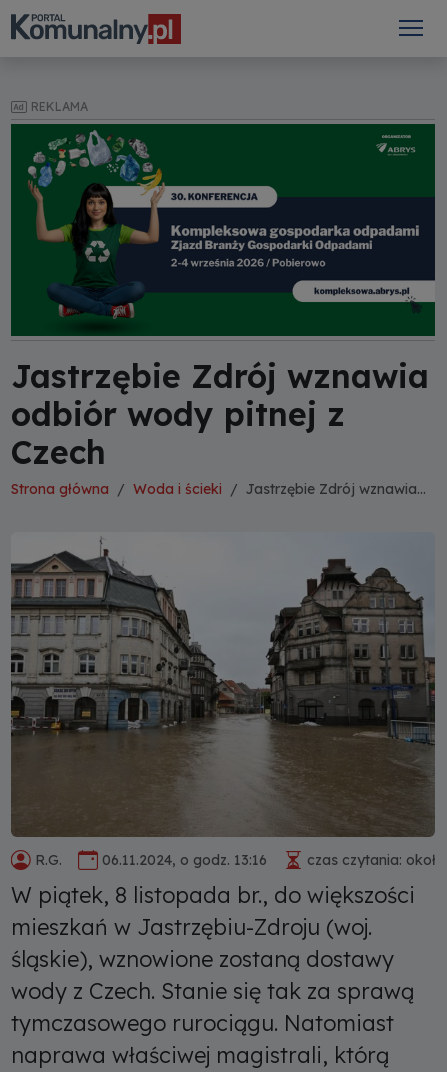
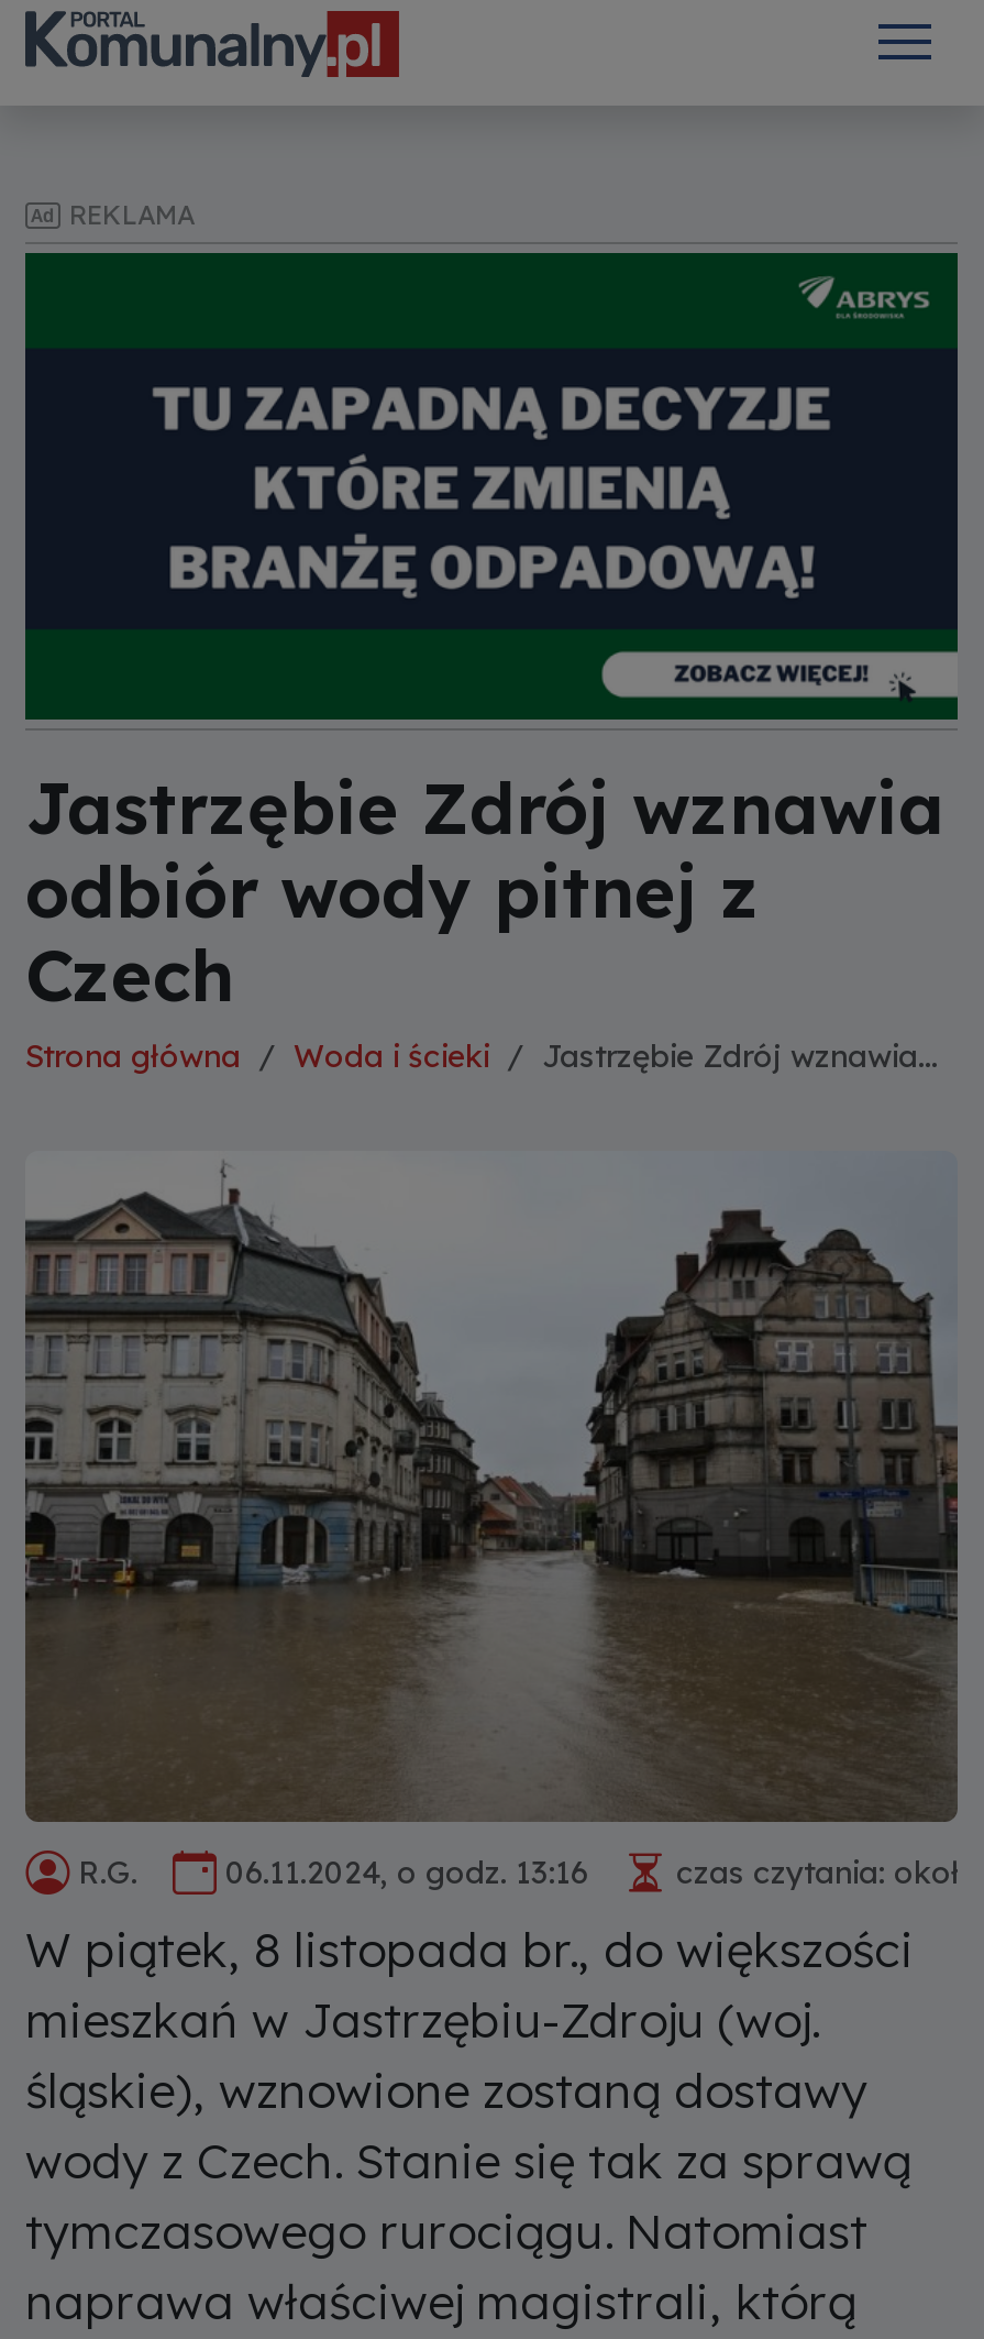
[11,129,436,332] [image] -> [25,268,960,709] [image]

